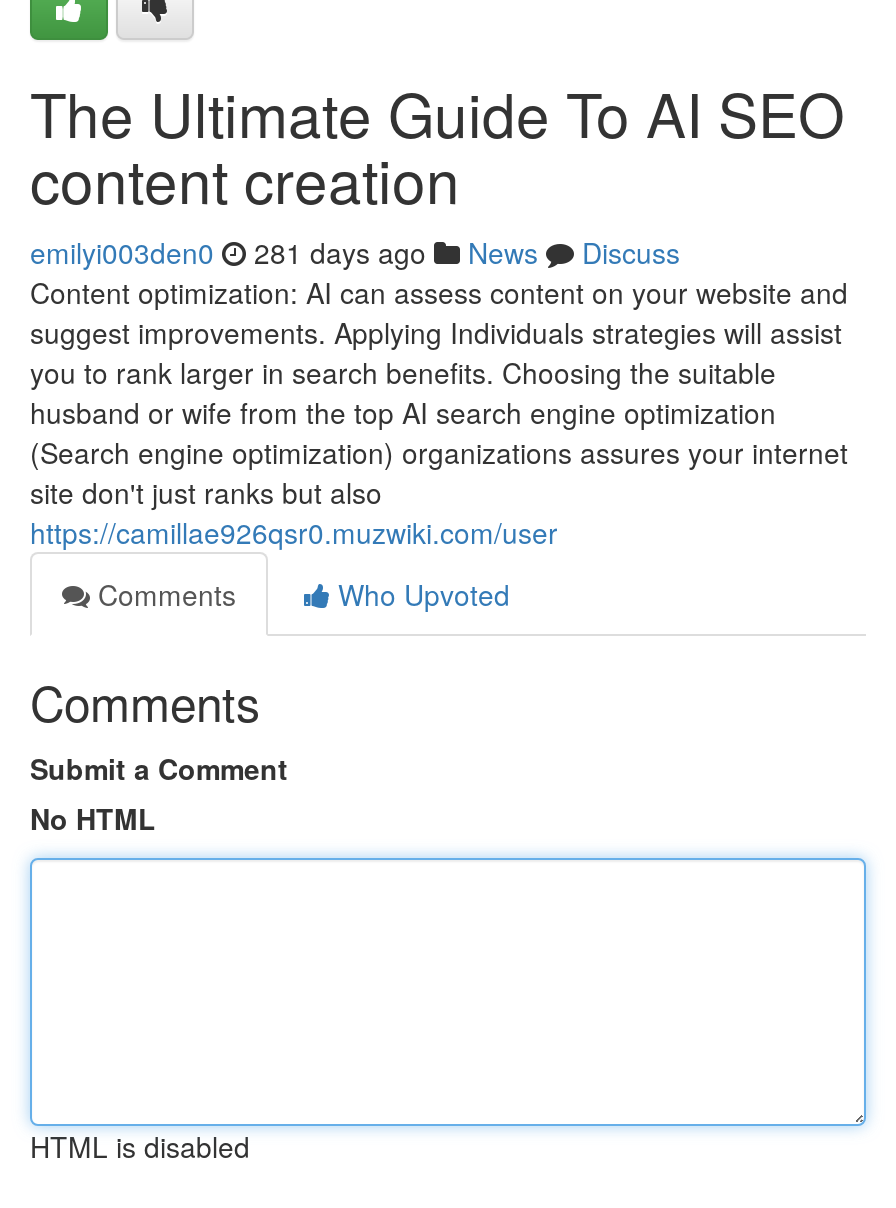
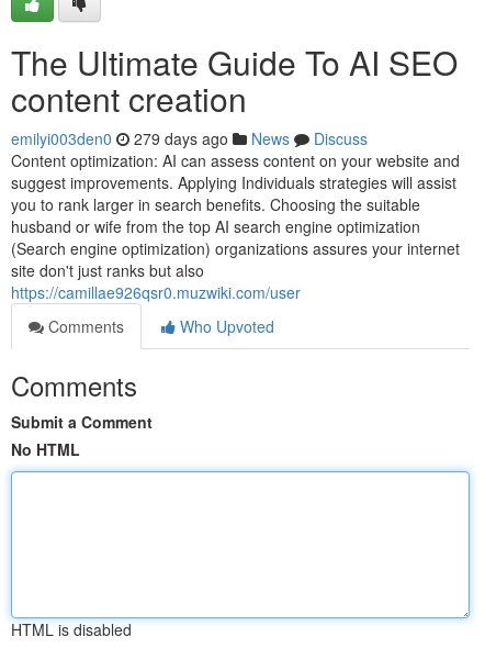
[30,232,680,272] emilyi003den0 281 days ago News Discuss -> [11,127,368,149] emilyi003den0 279 days ago News Discuss

